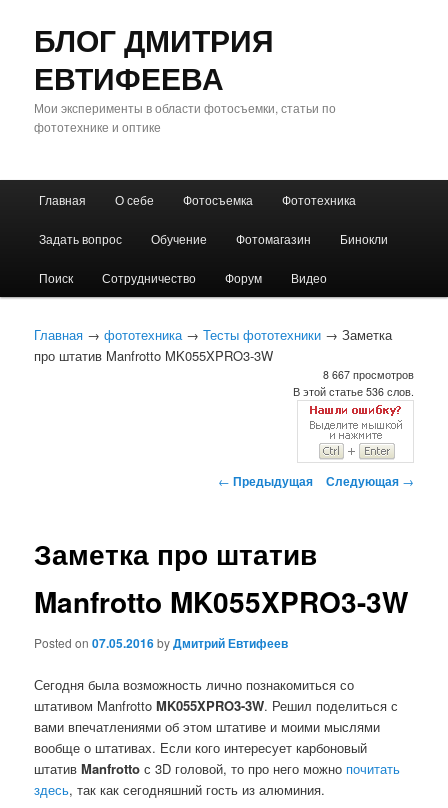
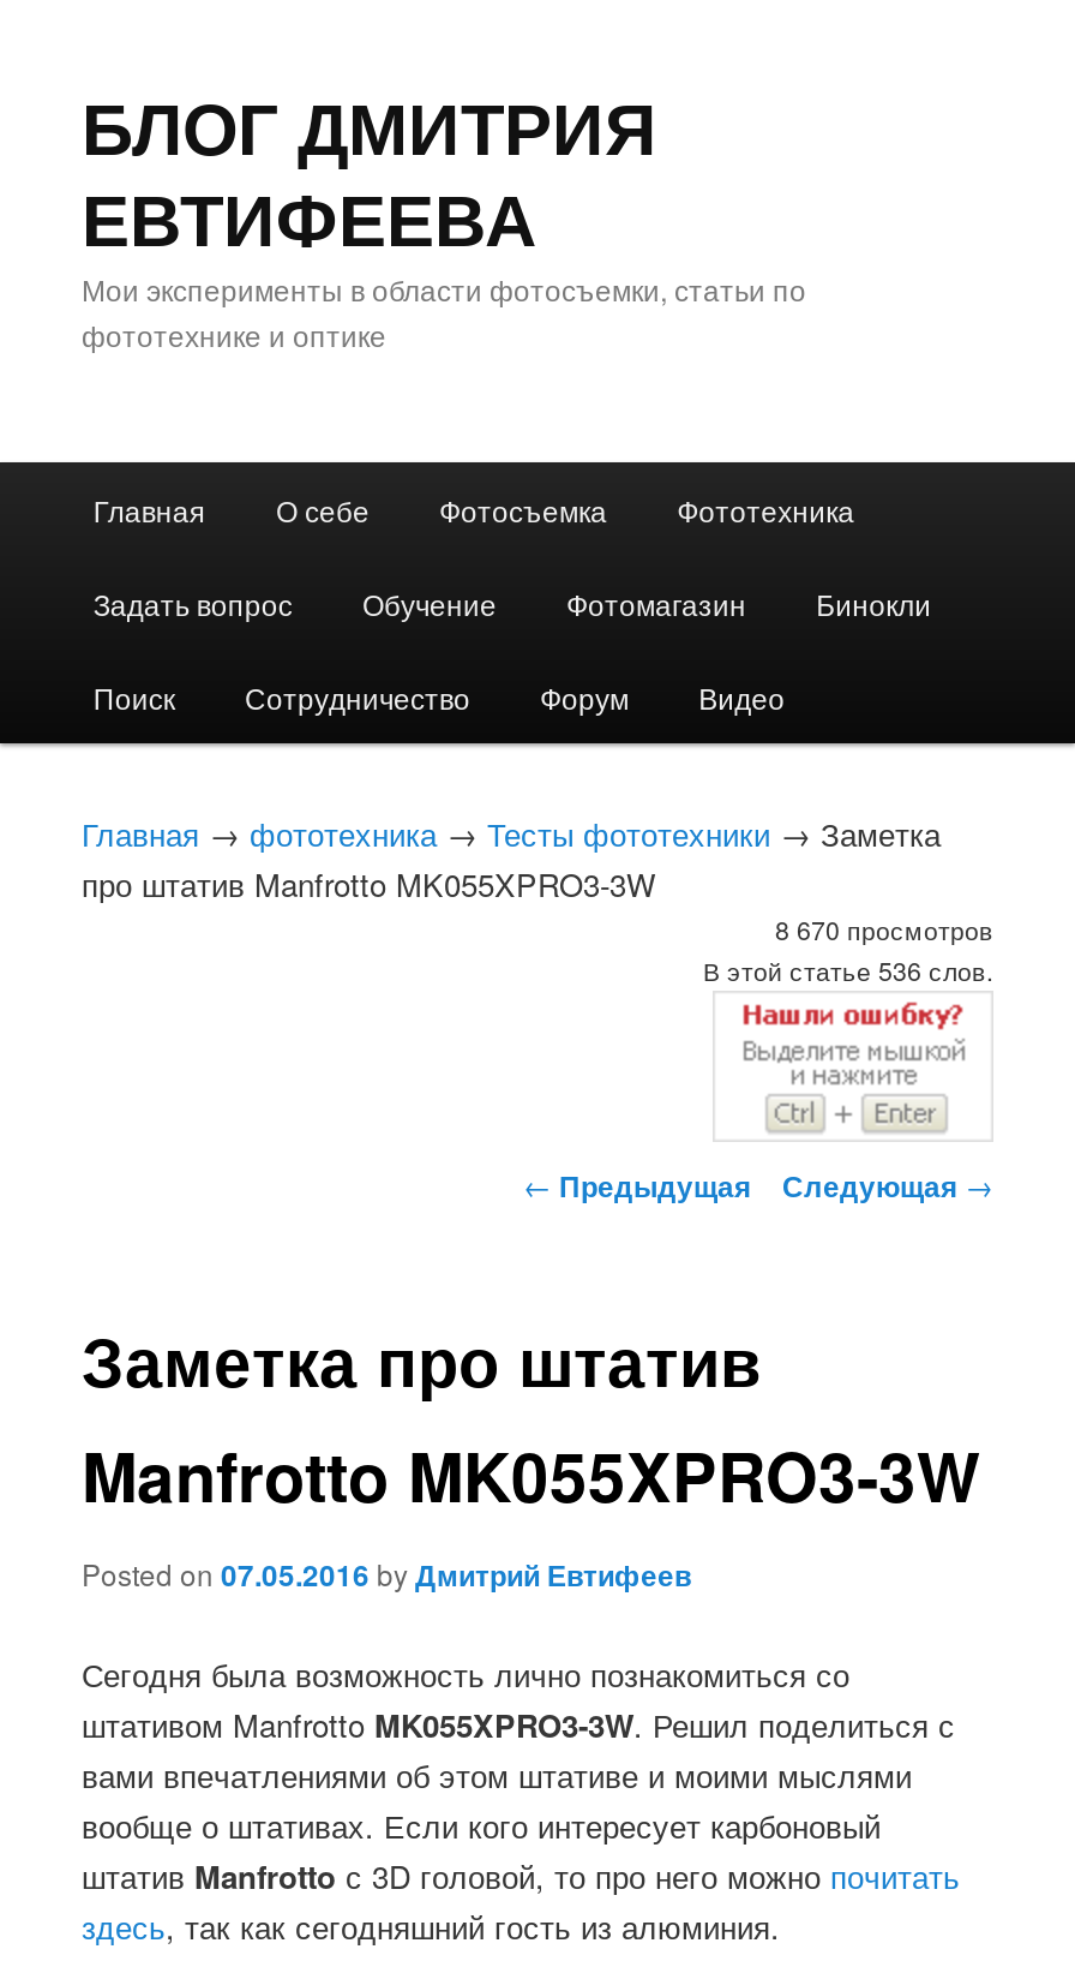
[323,367,414,382] 8 667 просмотров -> [775,911,993,947] 8 670 просмотров

